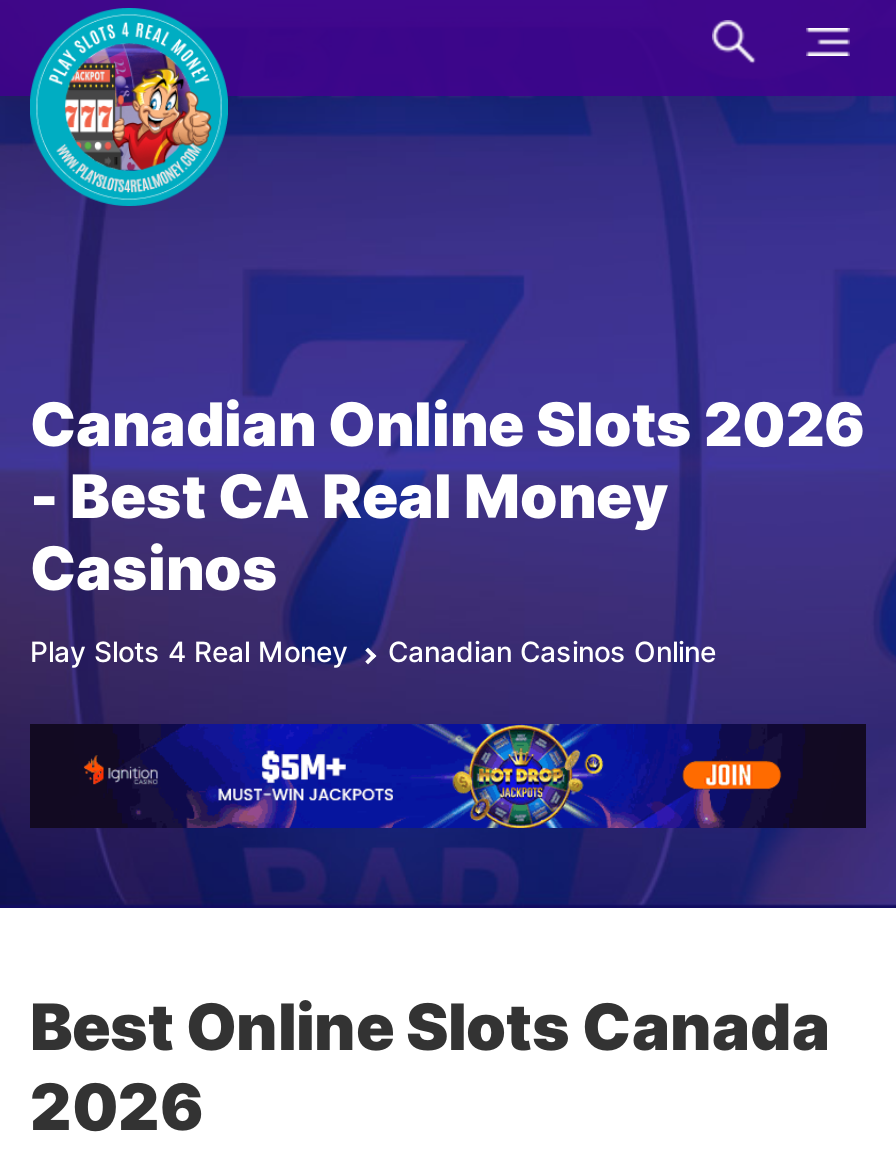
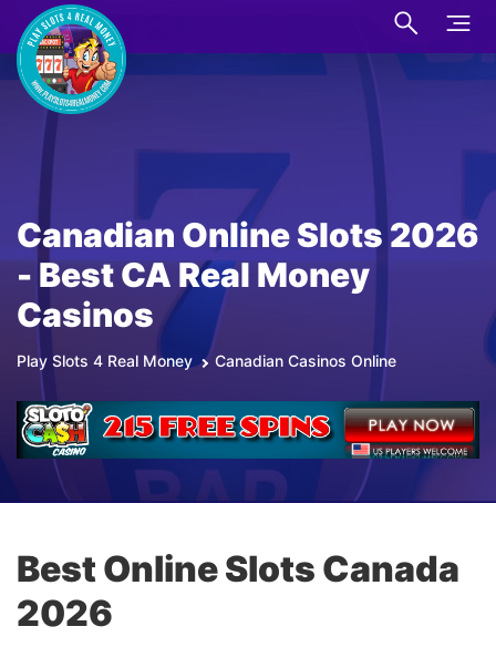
[38,724,858,830] [image] -> [20,401,476,459] [image]

